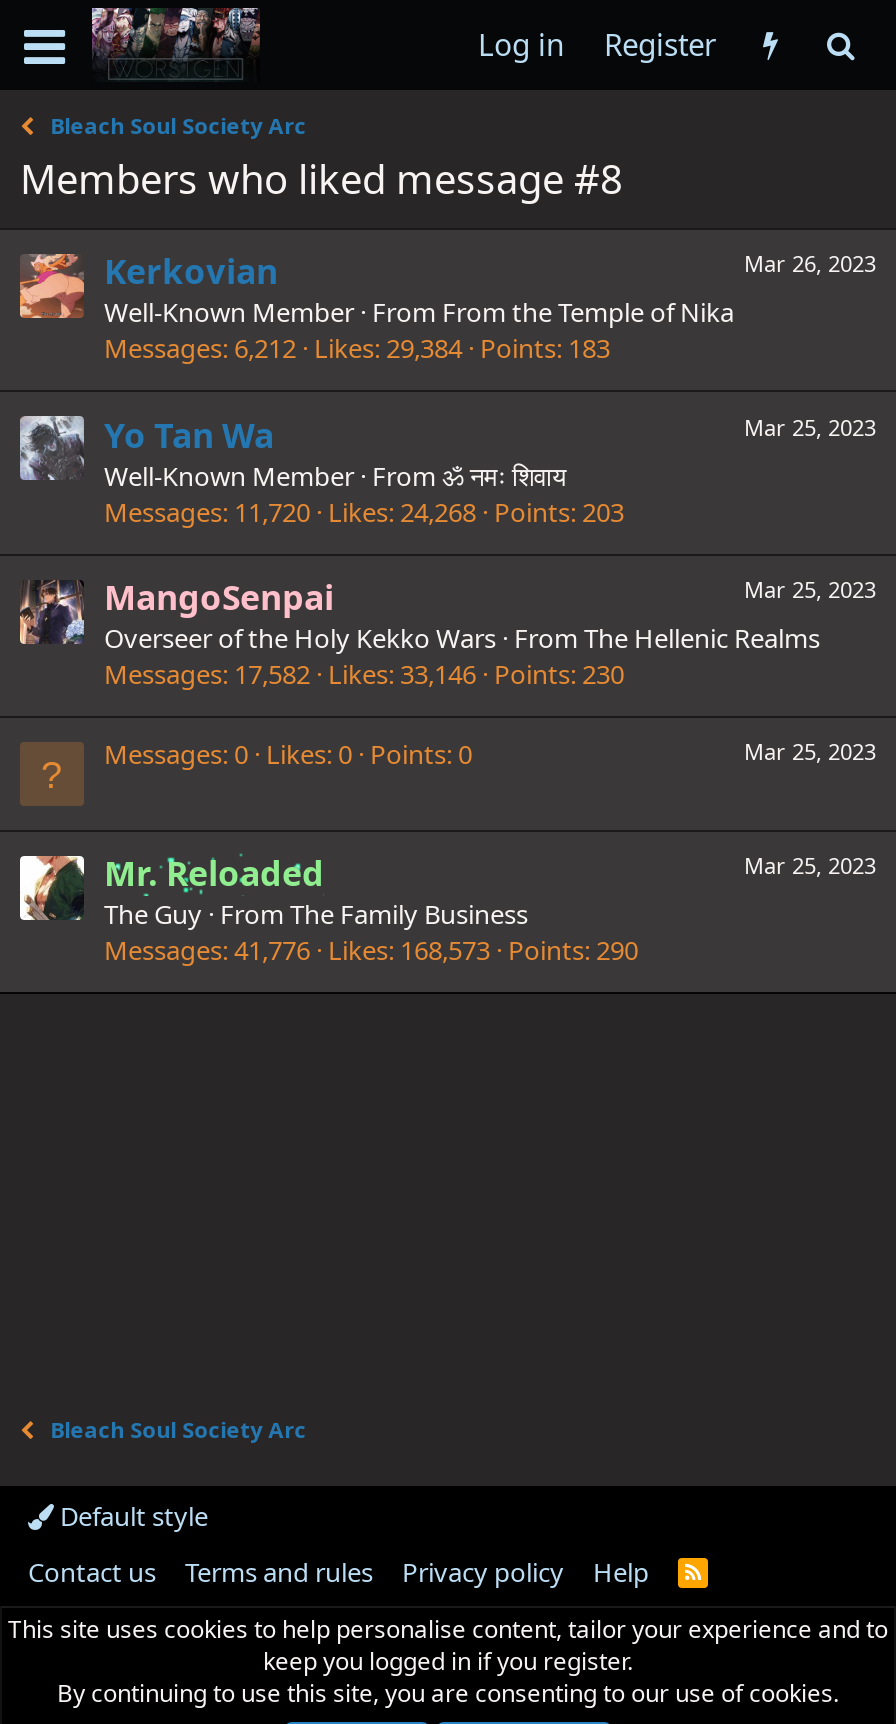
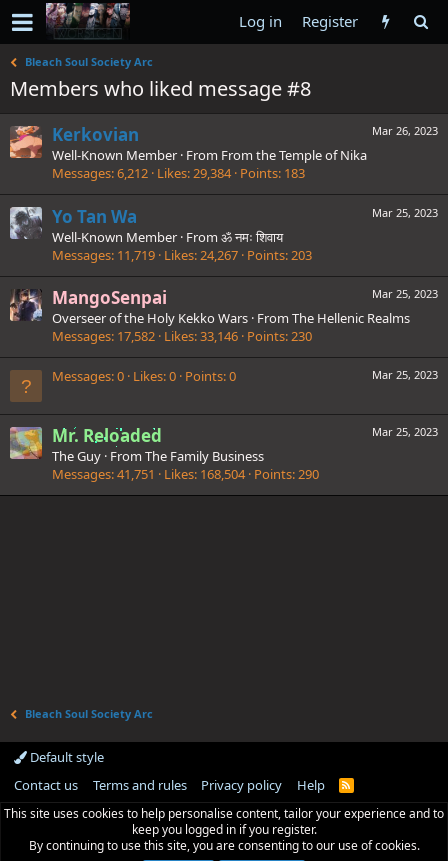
[104,493,624,529] Messages 11,720 Likes 24,268 Points 203 -> [52,246,312,264] Messages 11,719 Likes 24,267 Points 203
[18,854,638,968] [image] | Messages 41,776 Likes 168,573 Points 290 -> [9,426,319,483] [image] | Messages 41,751 Likes 168,504 Points 290

